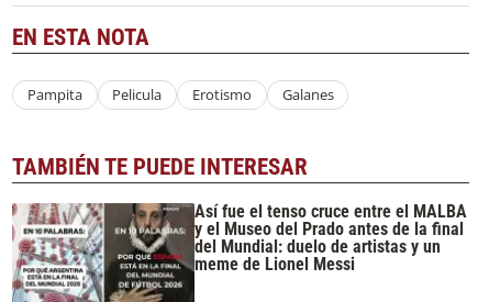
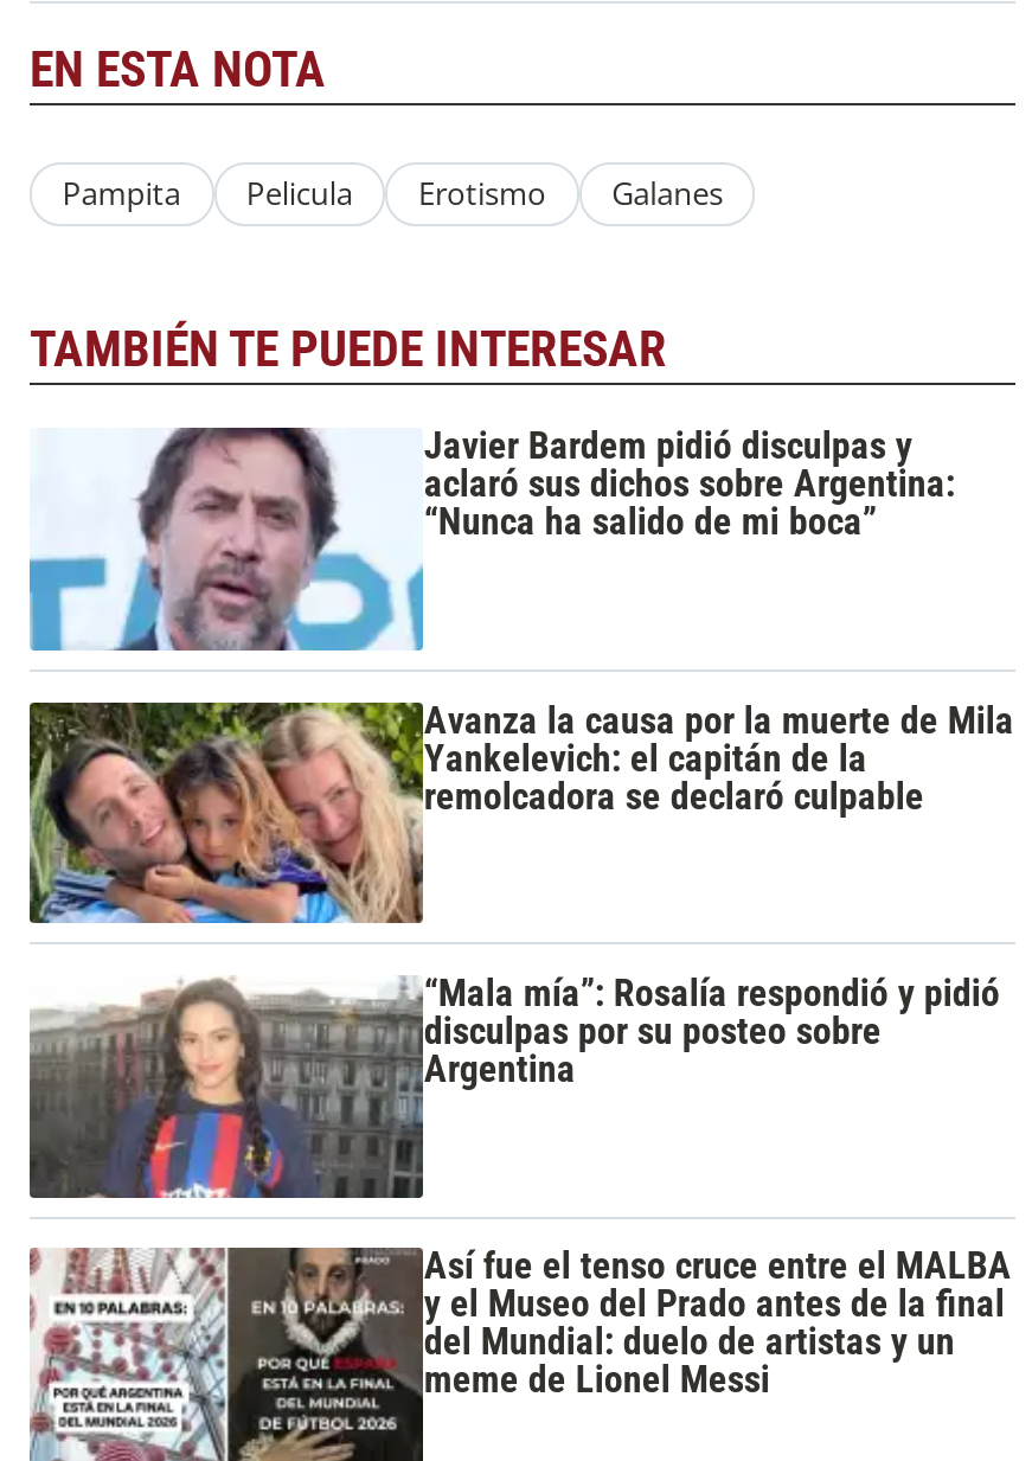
none -> [27,423,955,653] [image] | Javier Bardem pidió disculpas y | aclaró sus dichos sobre Argentina: | “Nunca ha salido de mi boca”
none -> [27,697,1014,925] [image] | Avanza la causa por la muerte de Mila | Yankelevich: el capitán de la | remolcadora se declaró culpable
none -> [27,970,1000,1205] [image] | “Mala mía”: Rosalía respondió y pidió | disculpas por su posteo sobre | Argentina

